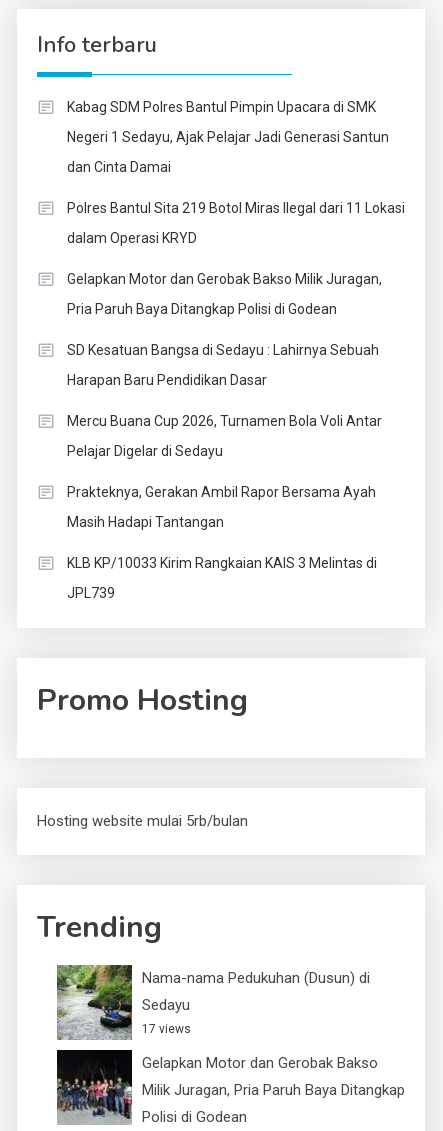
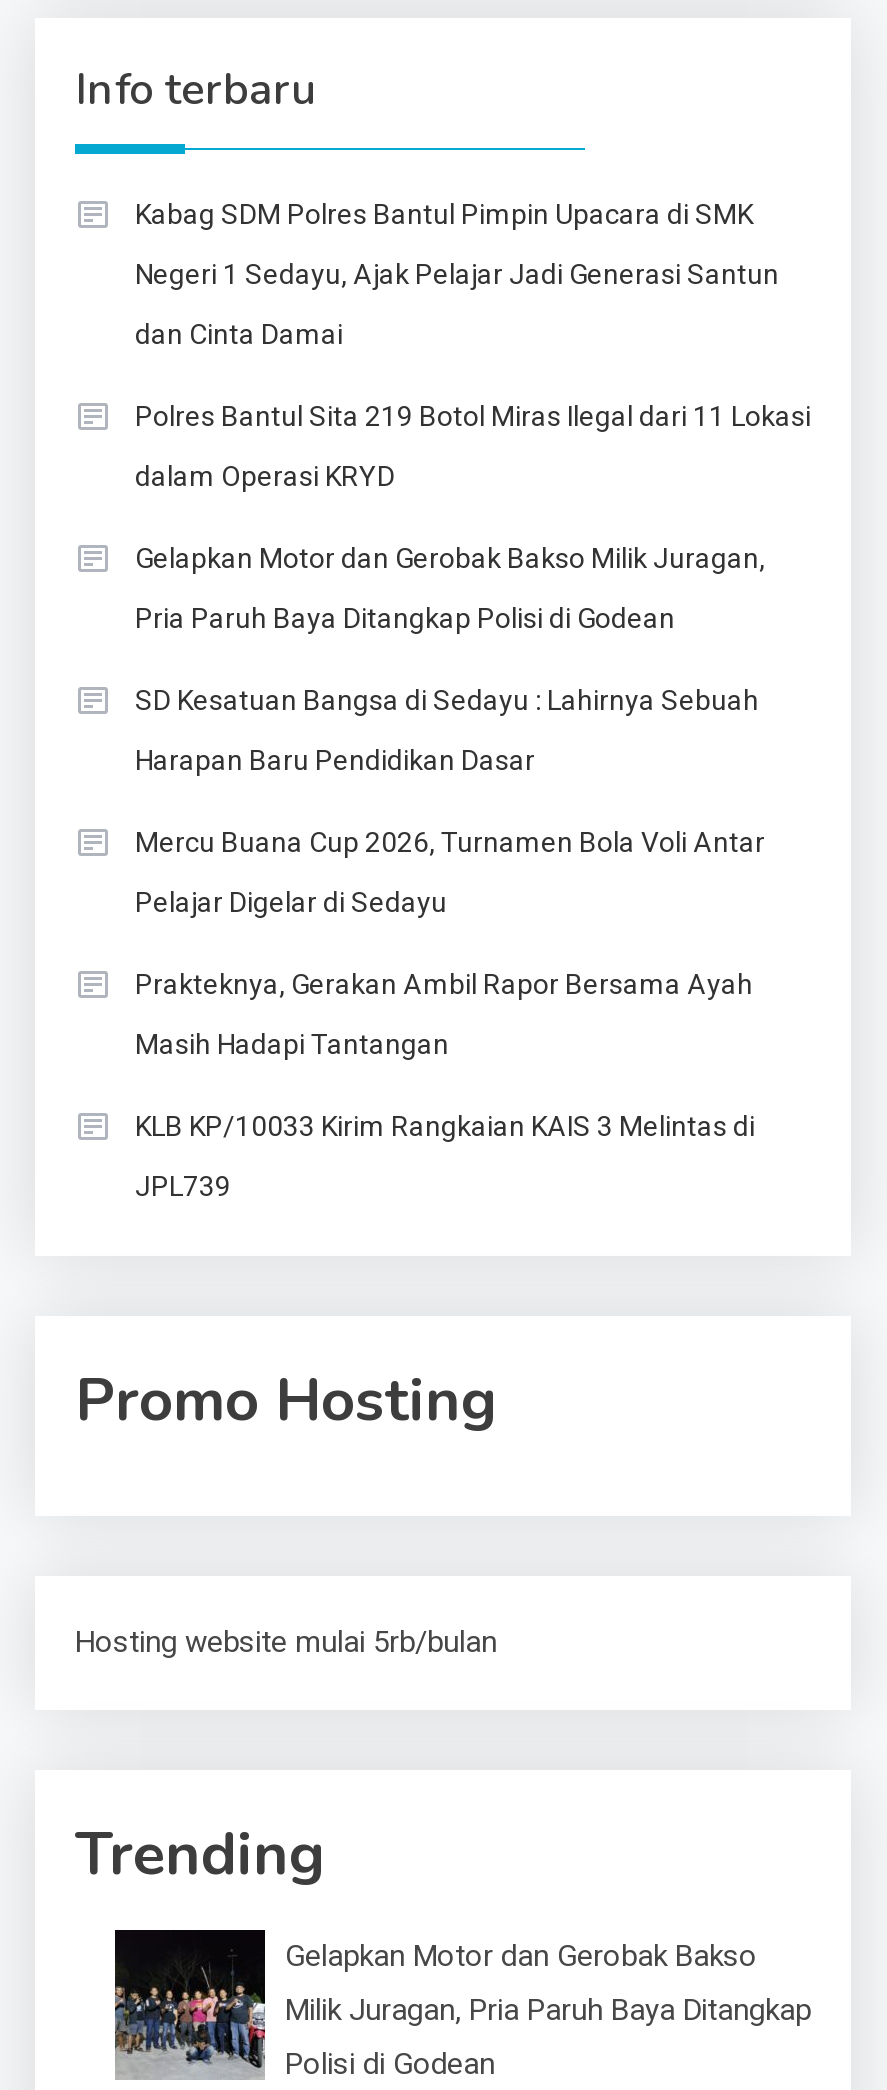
[56,964,370,1039] [image] | Nama-nama Pedukuhan (Dusun) di | Sedayu | 17 views -> none

